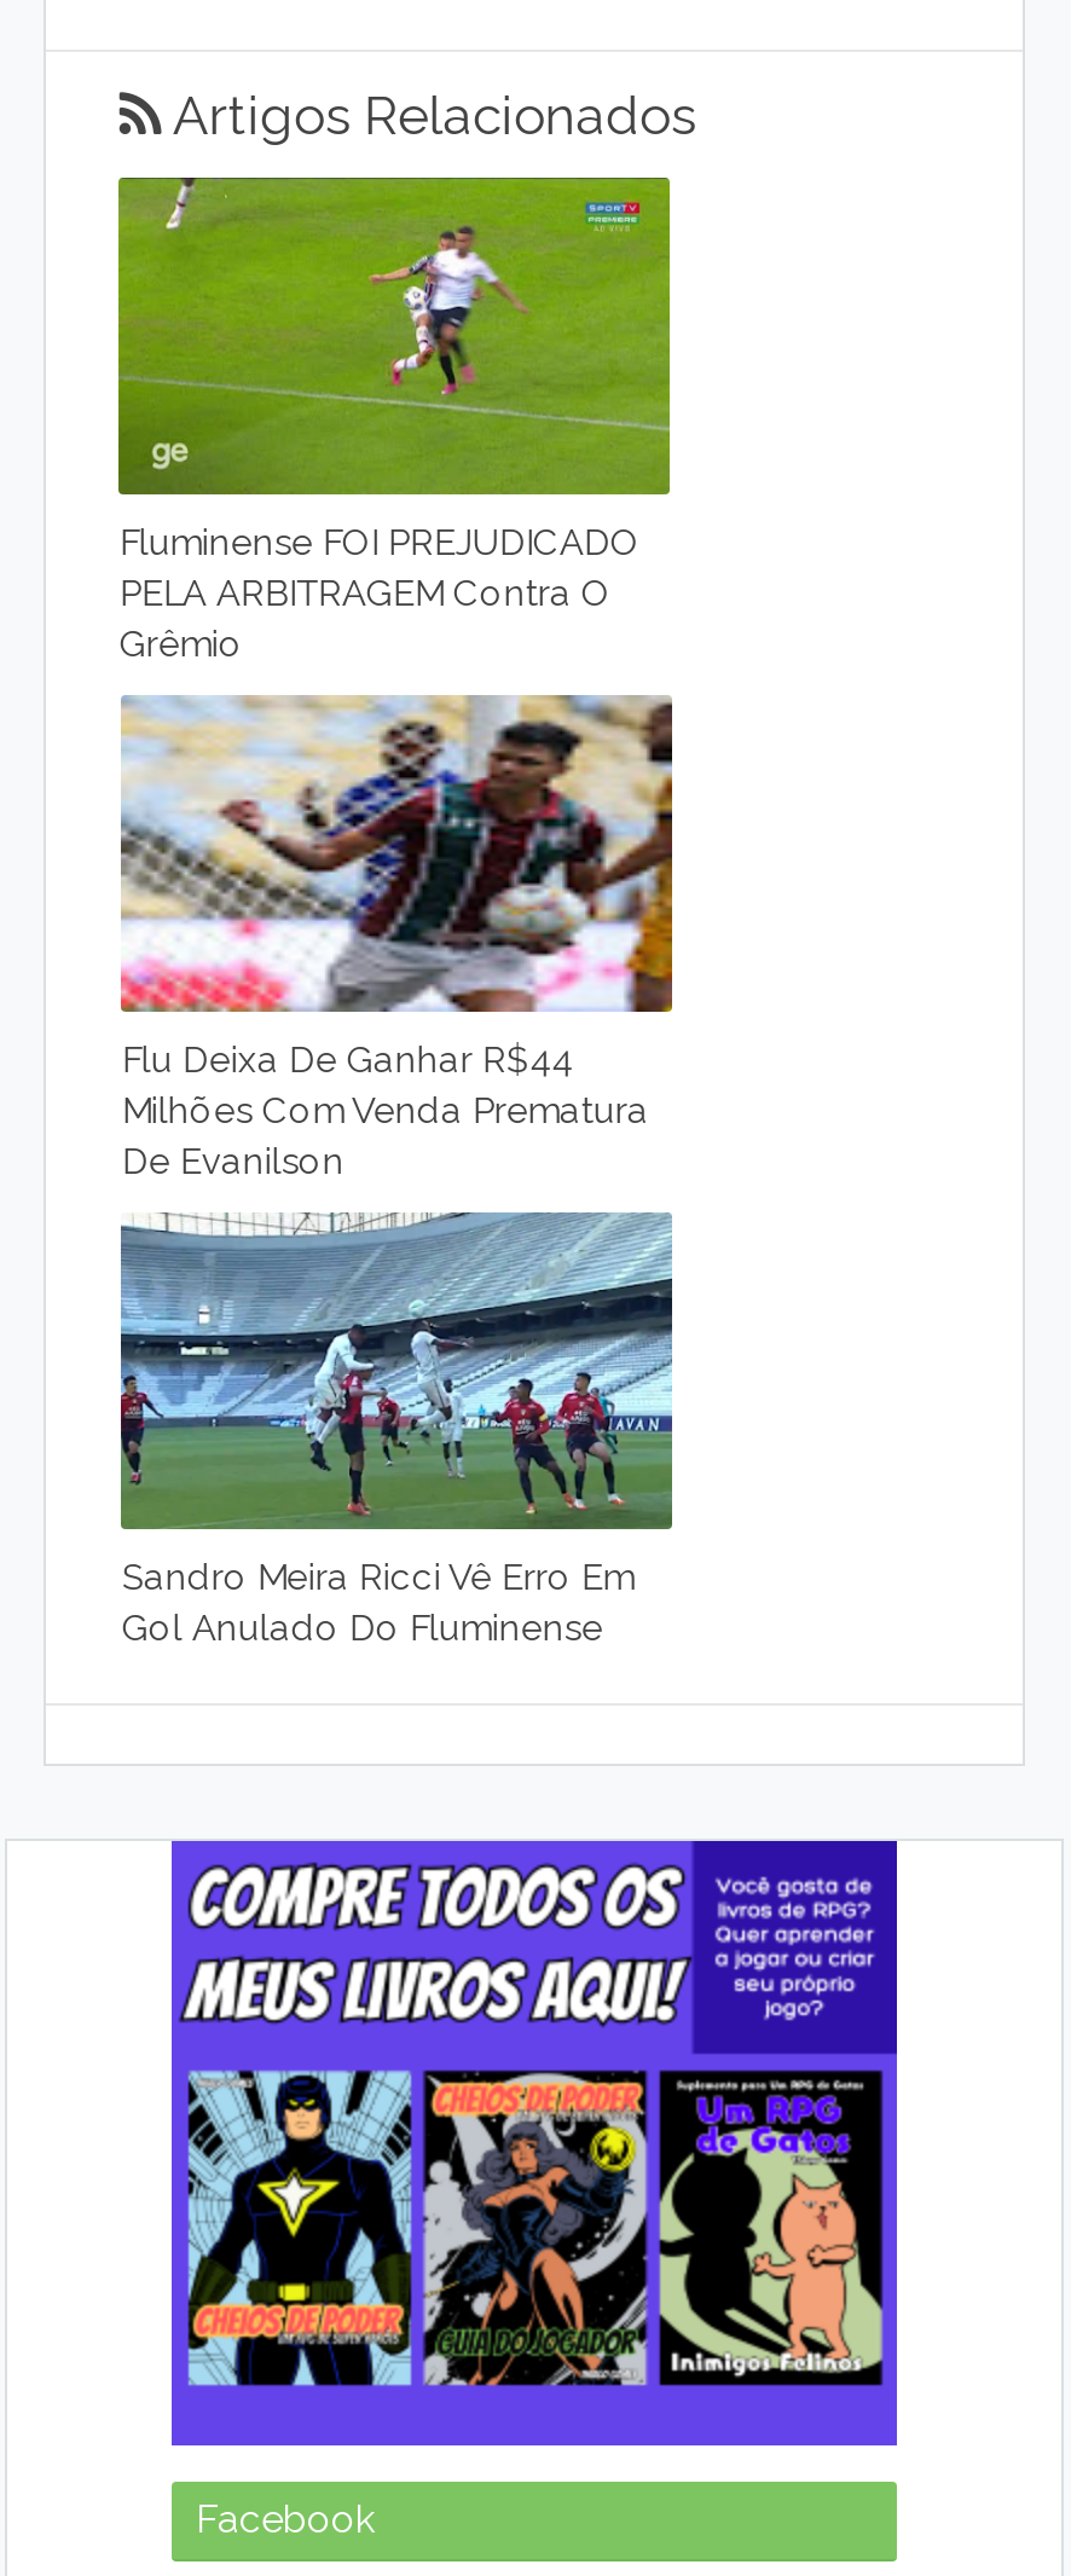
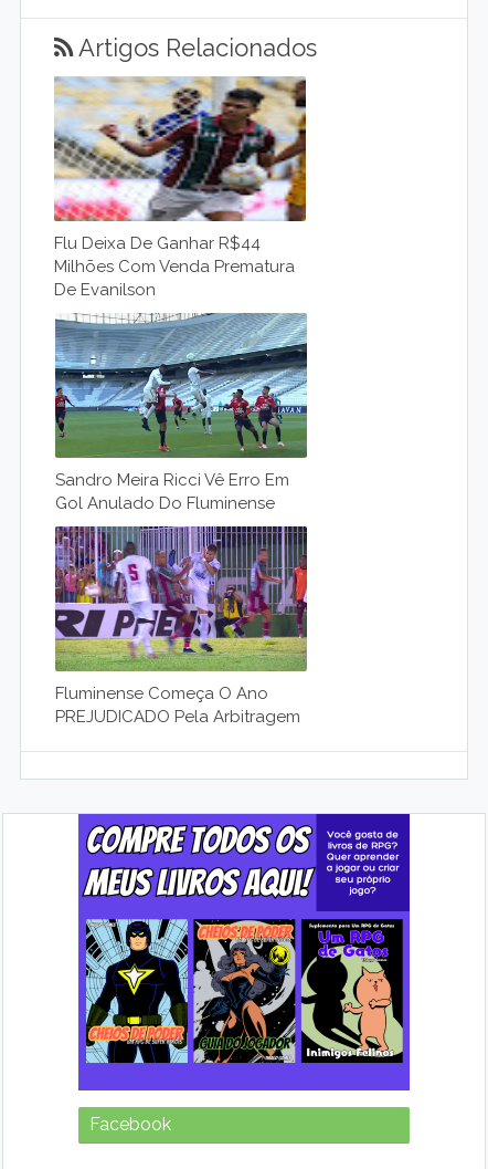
[116,175,672,666] [image] | Fluminense FOI PREJUDICADO | PELA ARBITRAGEM Contra O | Grêmio -> none
moved [116,690,677,1650] -> [53,74,309,513]: [image] | Flu Deixa De Ganhar R$44 | Milhões Com Venda Prematura | De Evanilson | Sandro Meira Ricci Vê Erro Em | Gol Anulado Do Fluminense
none -> [54,525,308,727] [image] | Fluminense Começa O Ano | PREJUDICADO Pela Arbitragem

